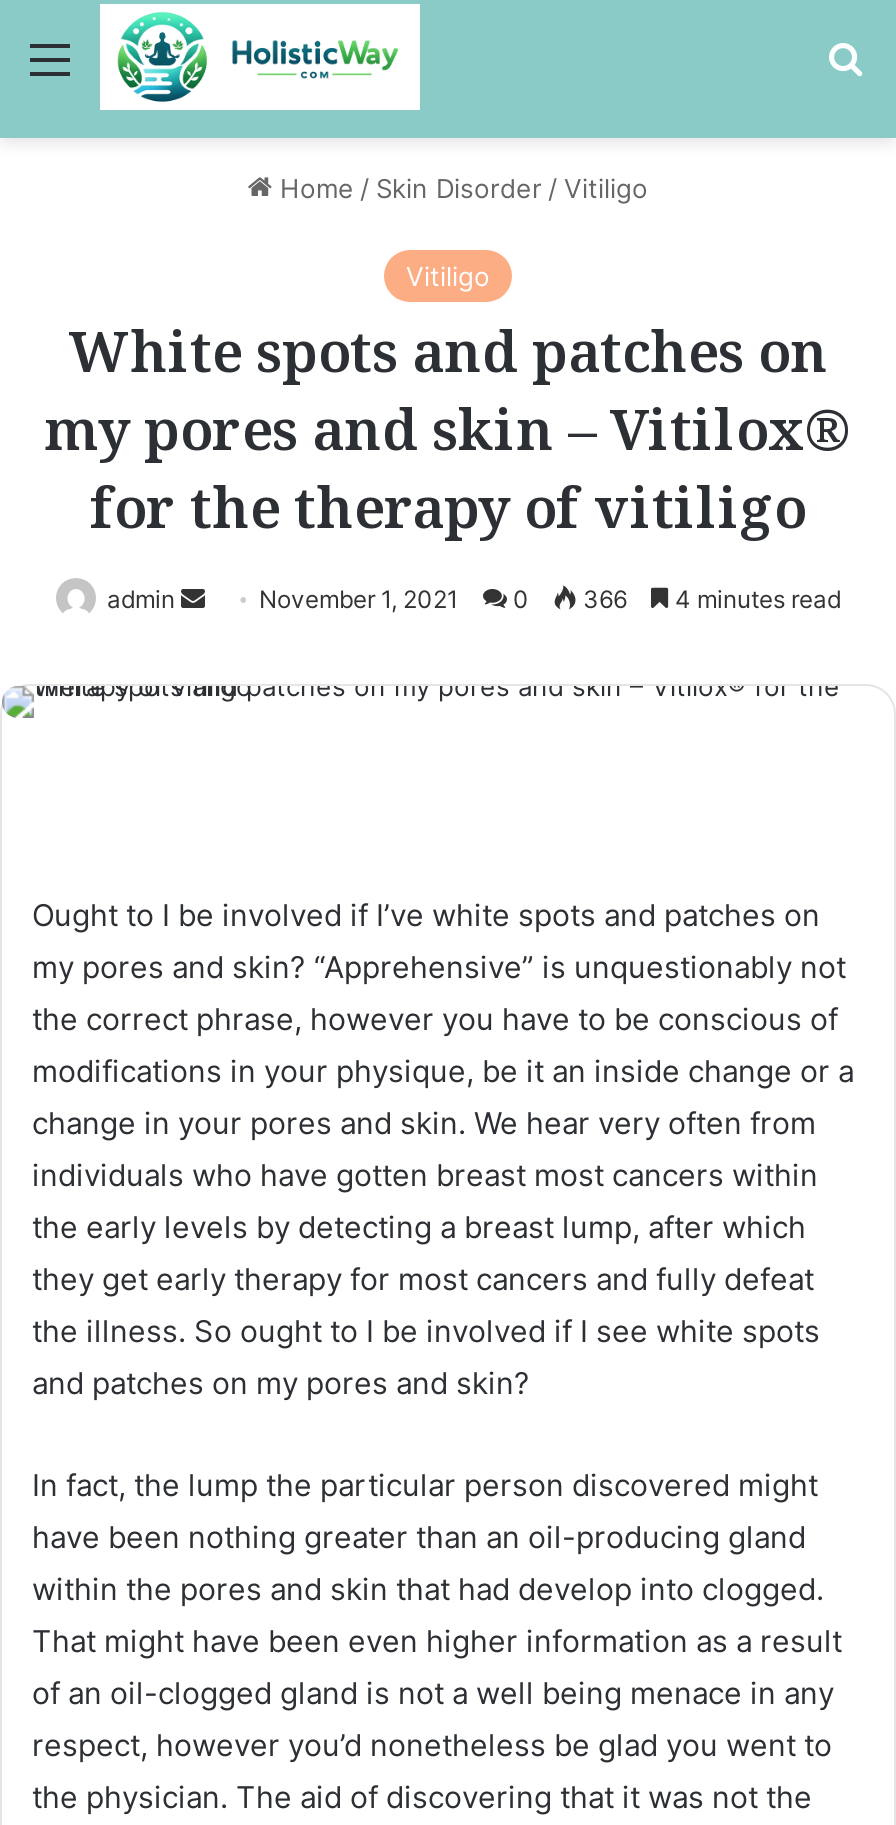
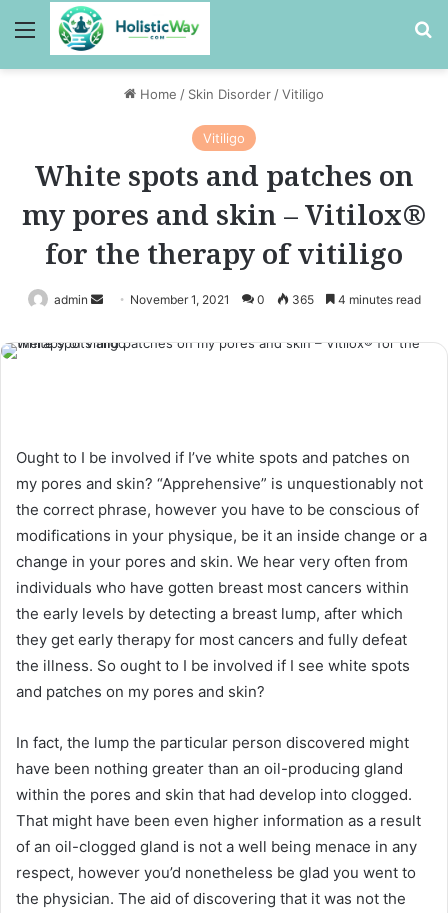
[577,585,627,615] 366 -> [288,292,313,307] 365

